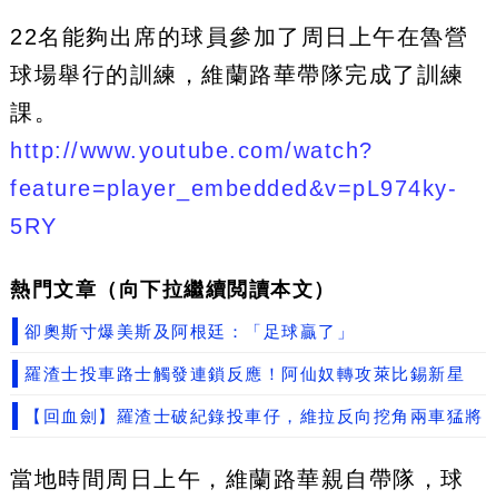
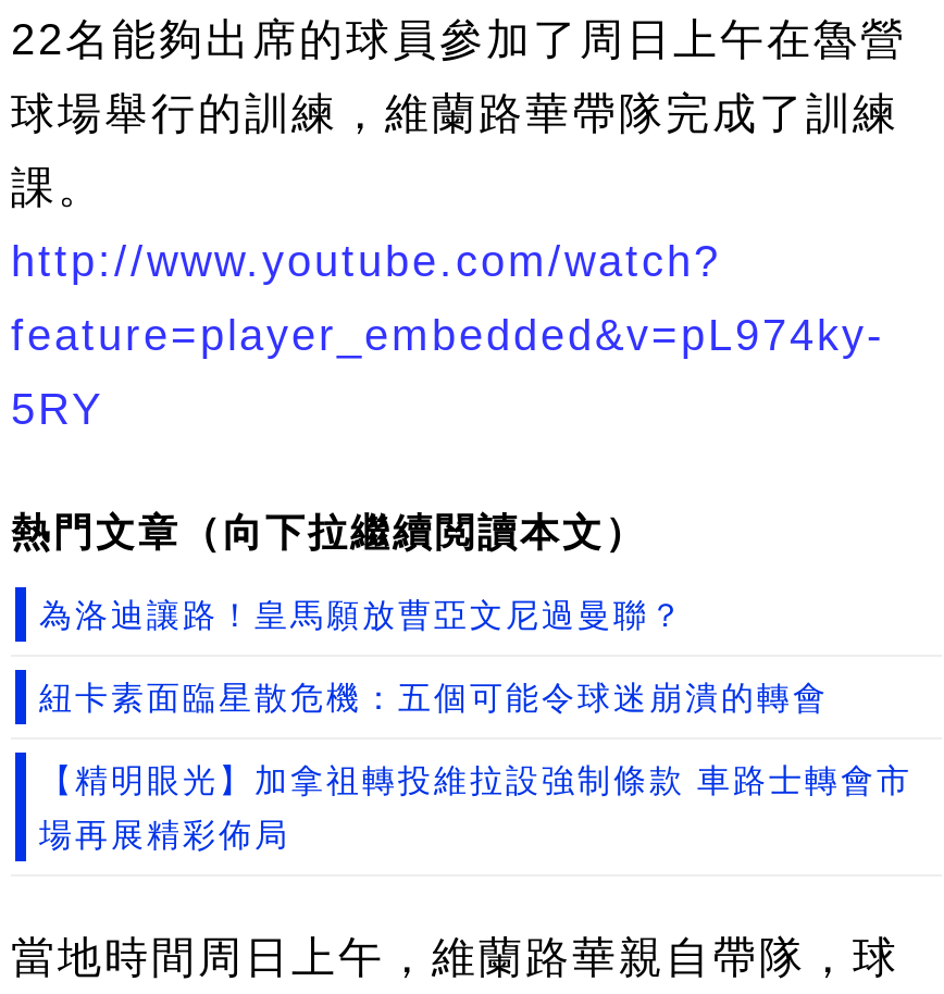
[24,322,483,425] 卻奧斯寸爆美斯及阿根廷：「足球贏了」 | 羅渣士投車路士觸發連鎖反應！阿仙奴轉攻萊比錫新星 | 【回血劍】羅渣士破紀錄投車仔，維拉反向挖角兩車猛將 -> [39,596,912,853] 為洛迪讓路！皇馬願放曹亞文尼過曼聯？ | 紐卡素面臨星散危機：五個可能令球迷崩潰的轉會 | 【精明眼光】加拿祖轉投維拉設強制條款 車路士轉會市 | 場再展精彩佈局

